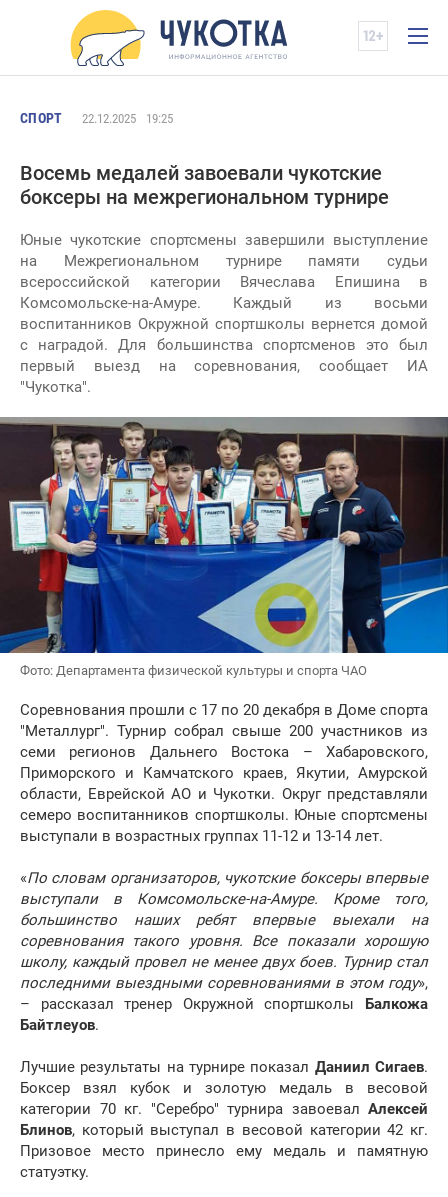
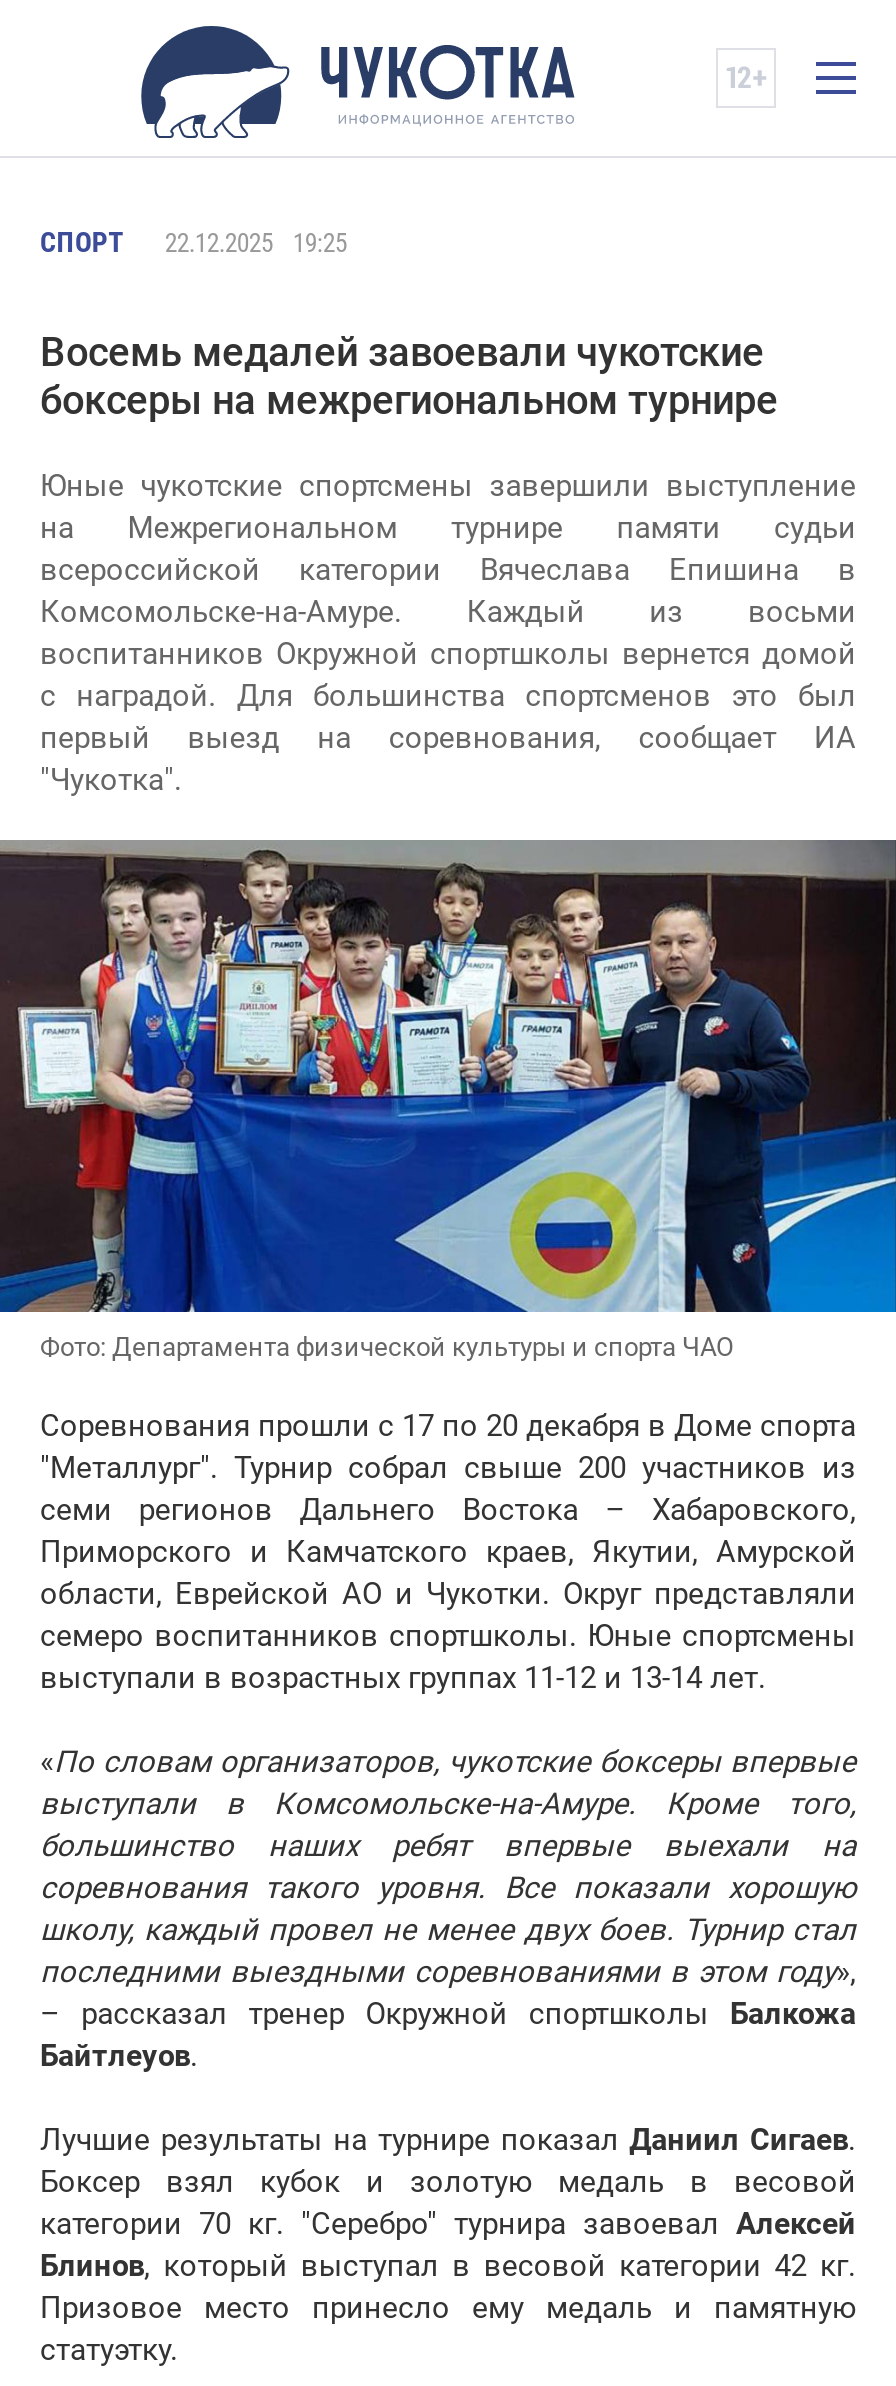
[70,9,141,60] [image] -> [140,24,284,126] [image]

